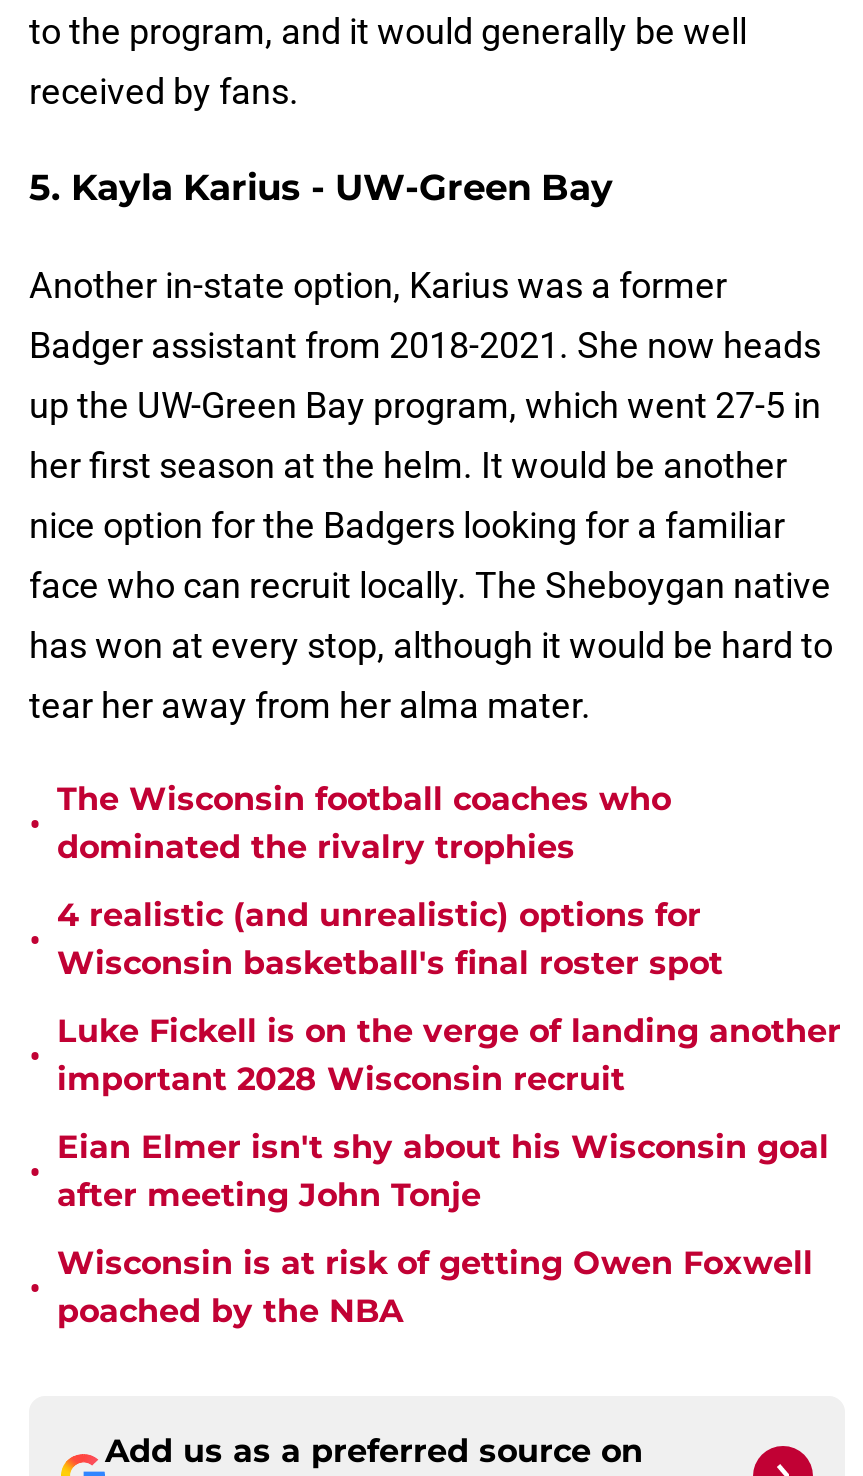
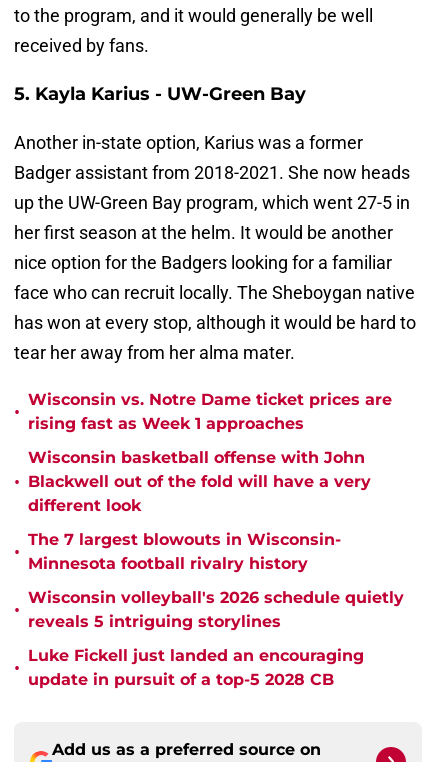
[57,780,671,866] The Wisconsin football coaches who | dominated the rivalry trophies -> [28,390,392,433] Wisconsin vs. Notre Dame ticket prices are | rising fast as Week 1 approaches
[57,896,723,982] 4 realistic (and unrealistic) options for | Wisconsin basketball's final roster spot -> [28,448,371,515] Wisconsin basketball offense with John | Blackwell out of the fold will have a very | different look
[57,1012,841,1098] Luke Fickell is on the verge of landing another | important 2028 Wisconsin recruit -> [28,530,341,573] The 7 largest blowouts in Wisconsin- | Minnesota football rivalry history
[57,1128,829,1214] Eian Elmer isn't shy about his Wisconsin goal | after meeting John Tonje -> [28,588,404,631] Wisconsin volleyball's 2026 schedule quietly | reveals 5 intriguing storylines
[57,1244,813,1330] Wisconsin is at risk of getting Owen Foxwell | poached by the NBA -> [28,646,364,689] Luke Fickell just landed an encouraging | update in pursuit of a top-5 2028 CB

